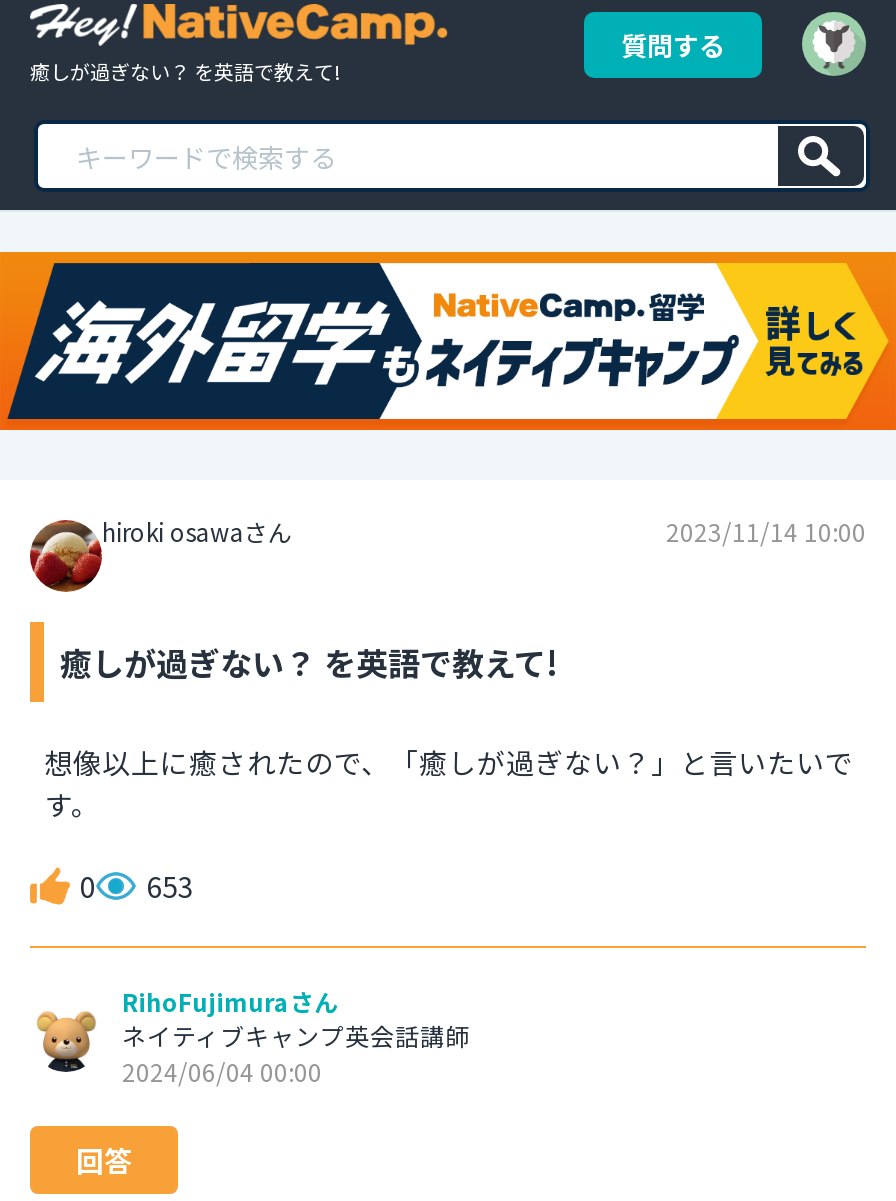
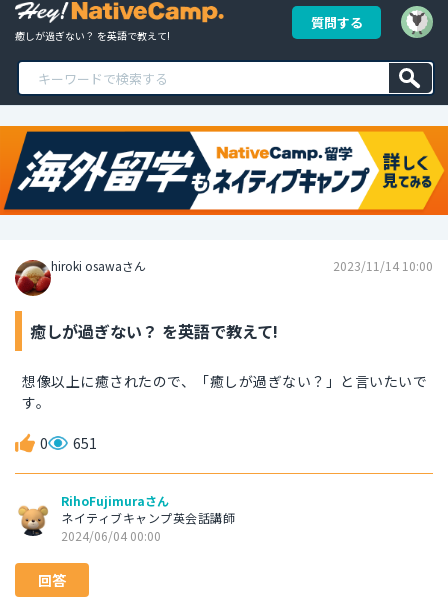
[80,867,194,907] 0 653 -> [40,433,97,453] 0 651

